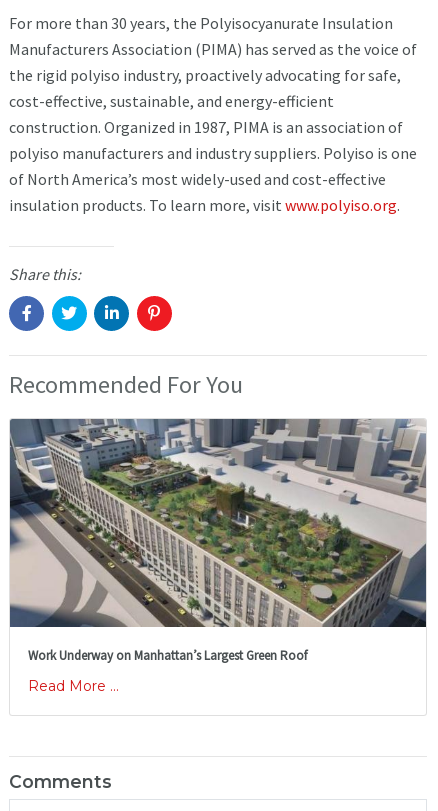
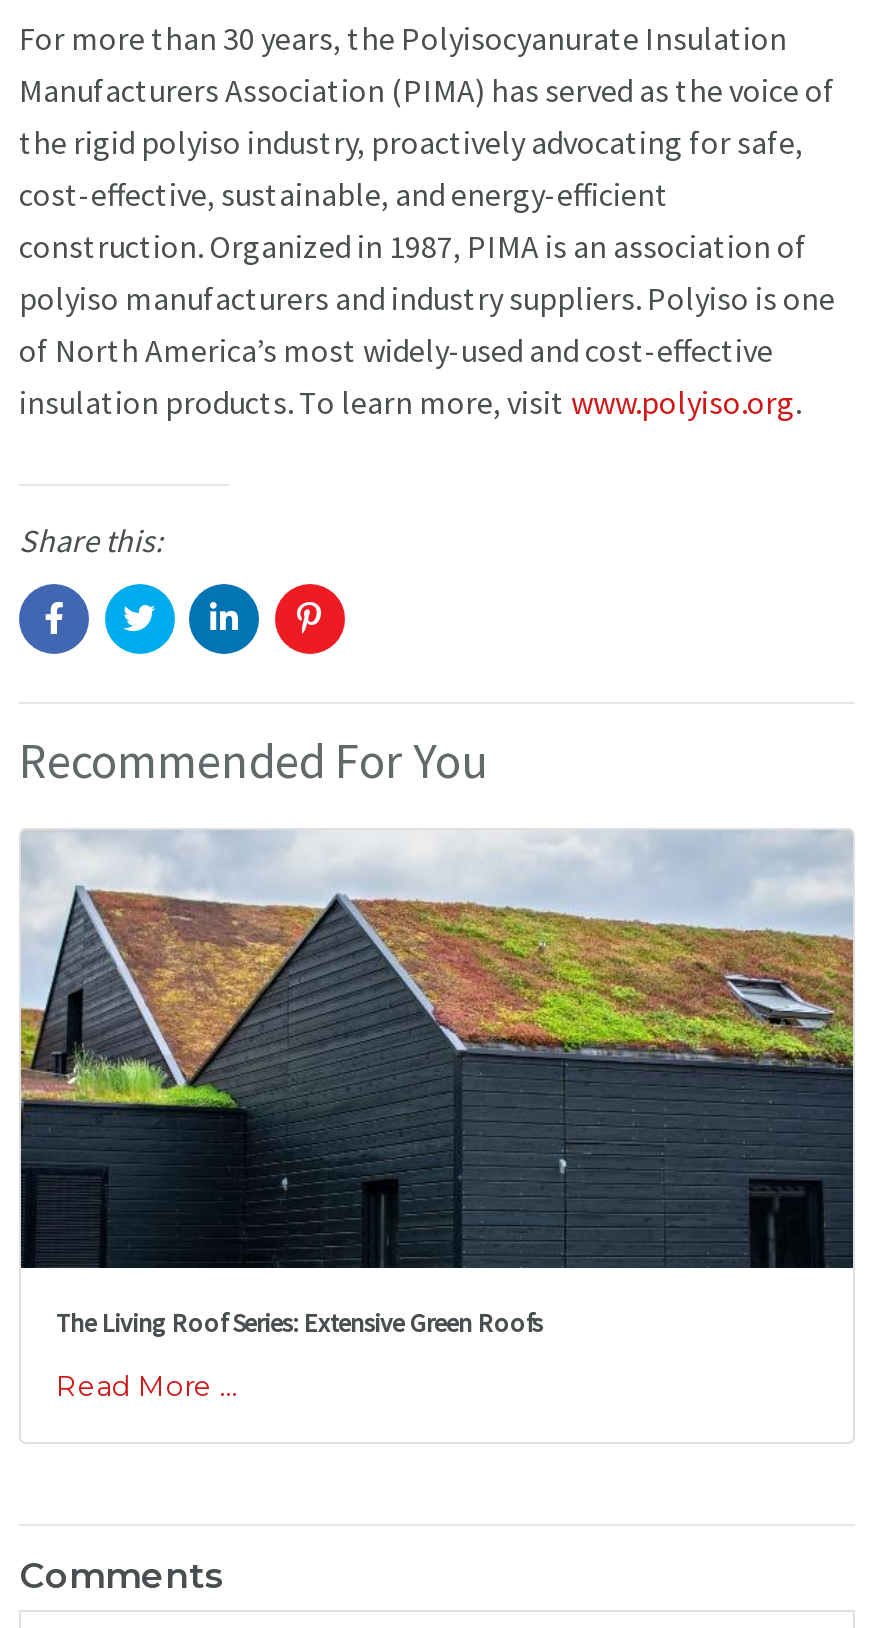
[9,418,427,664] [image] | Work Underway on Manhattan’s Largest Green Roof -> [19,830,853,1341] [image] | The Living Roof Series: Extensive Green Roofs

